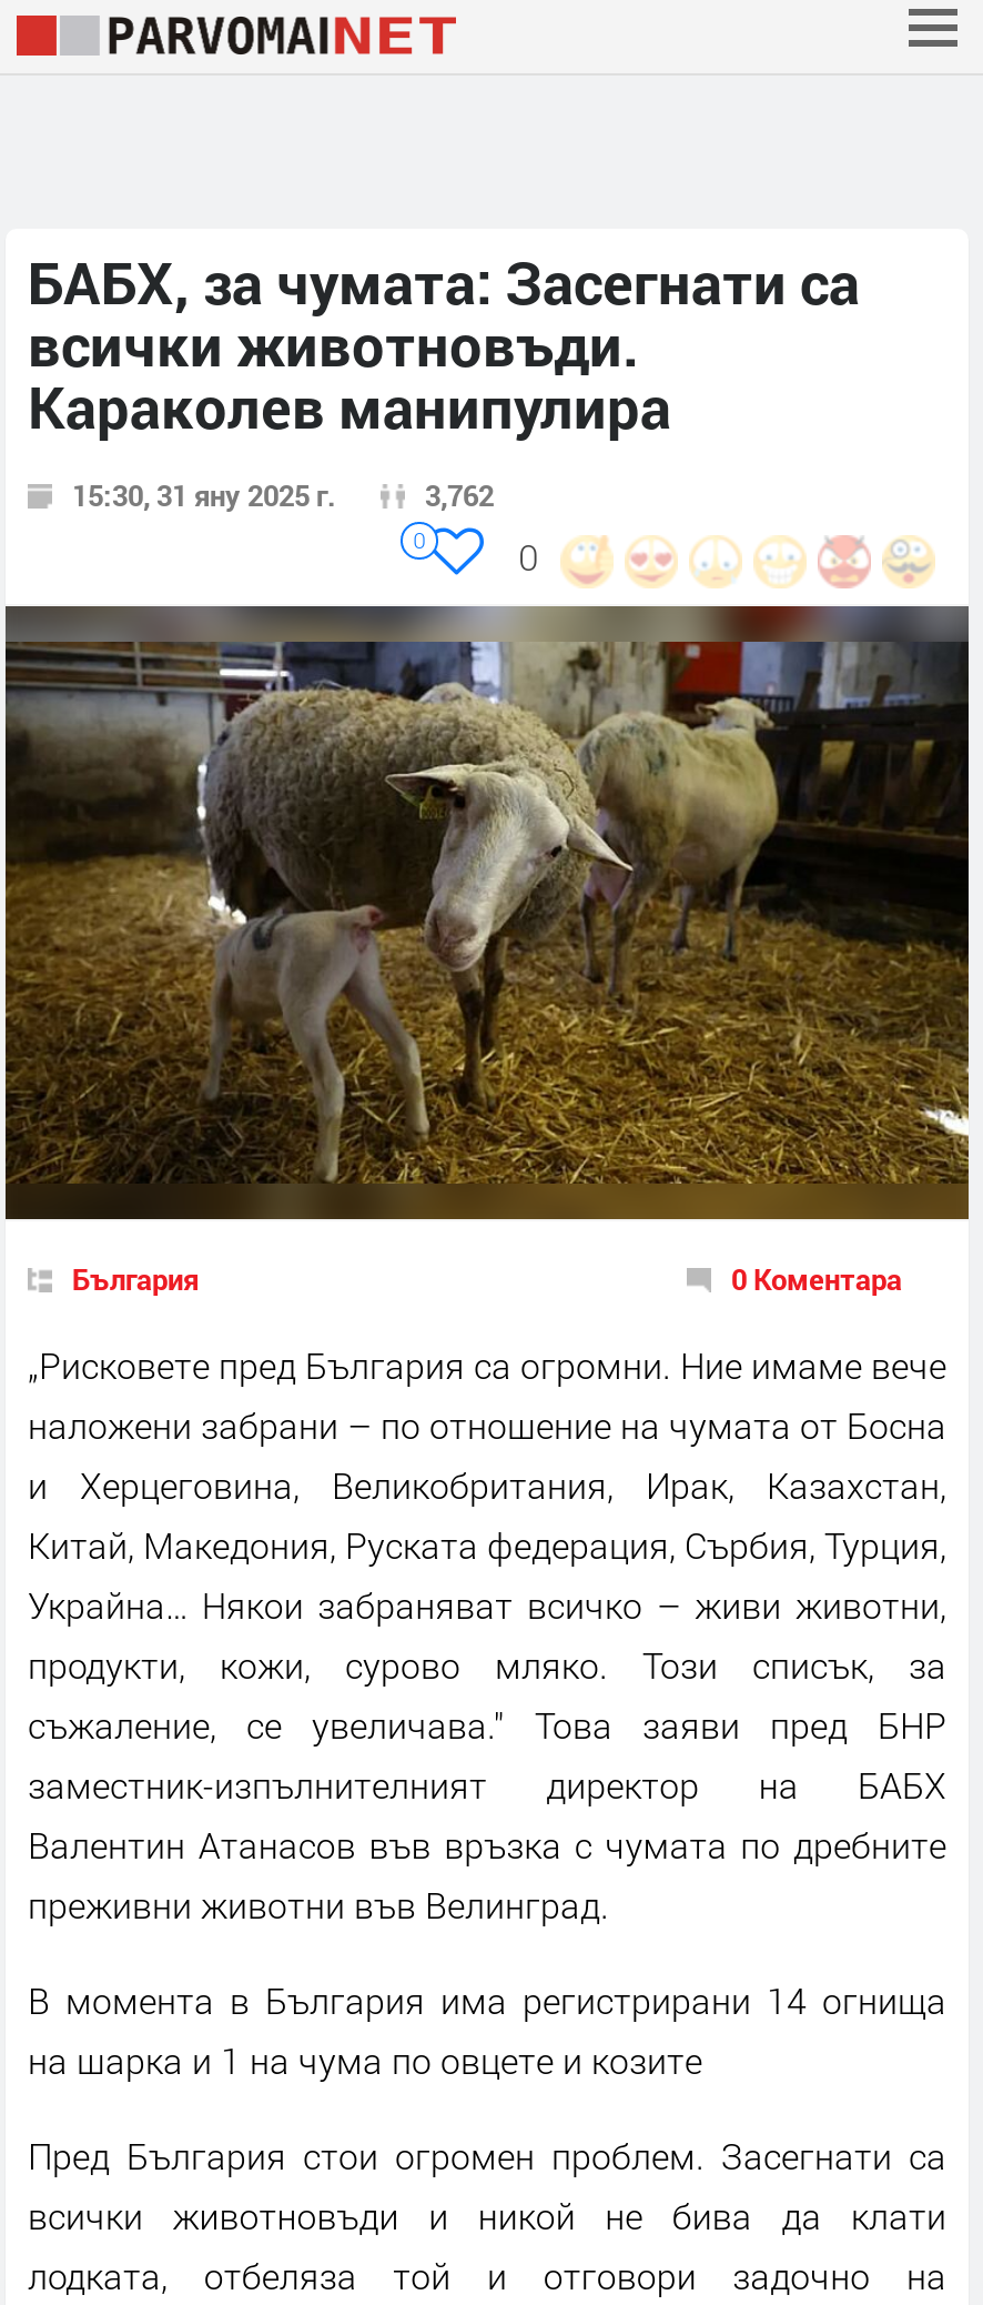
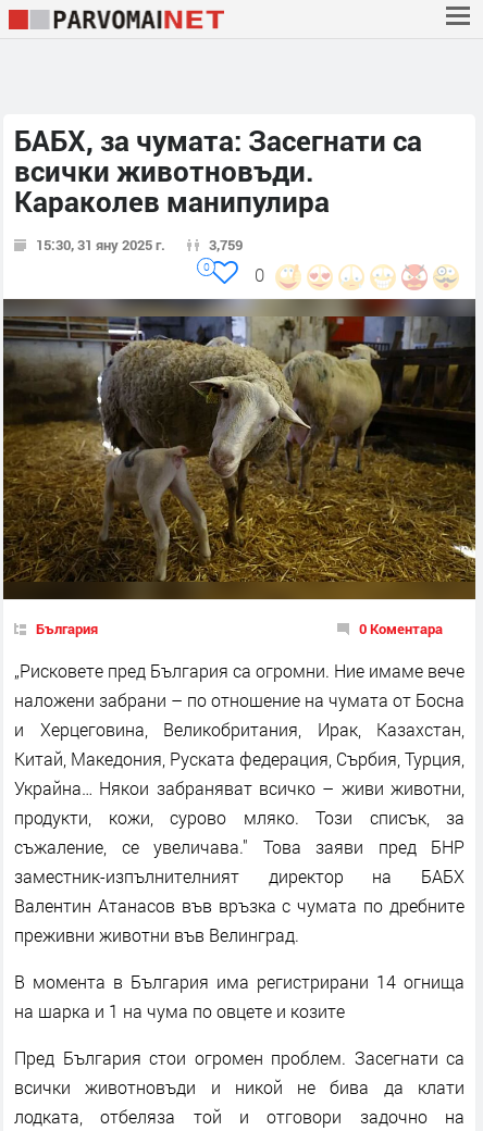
[425,475,494,515] 3,762 -> [209,235,243,255] 3,759

